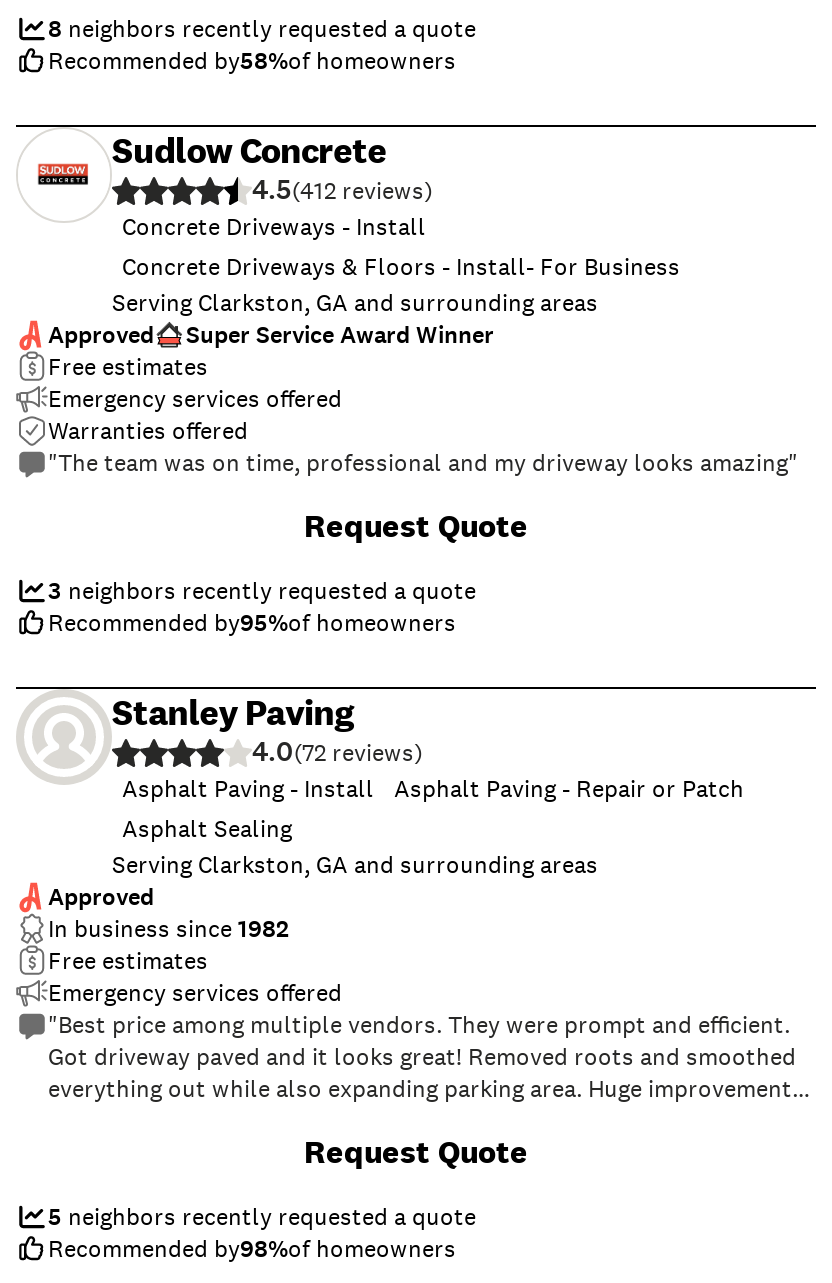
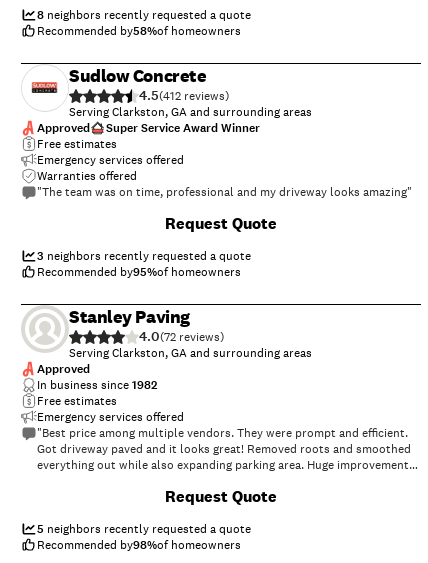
[122,211,680,283] Concrete Driveways - Install | Concrete Driveways & Floors - Install- For Business -> none
[122,773,744,845] Asphalt Paving - Install | Asphalt Paving - Repair or Patch | Asphalt Sealing -> none

